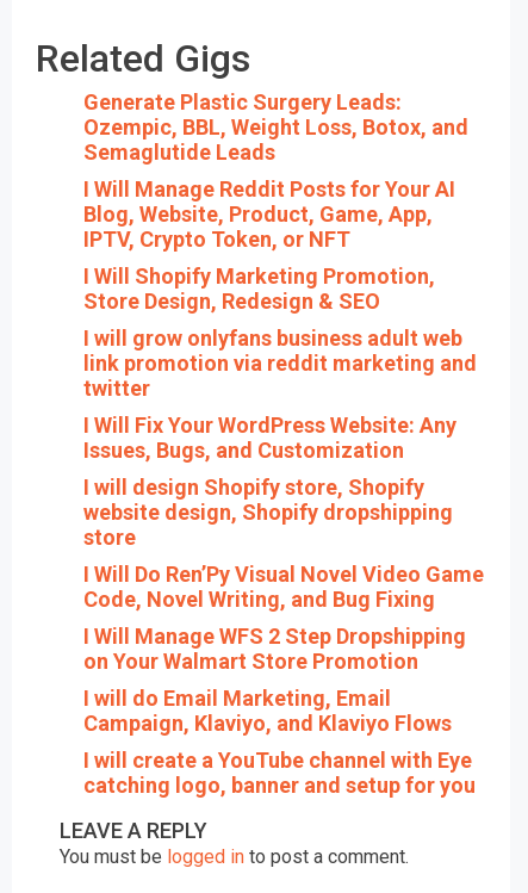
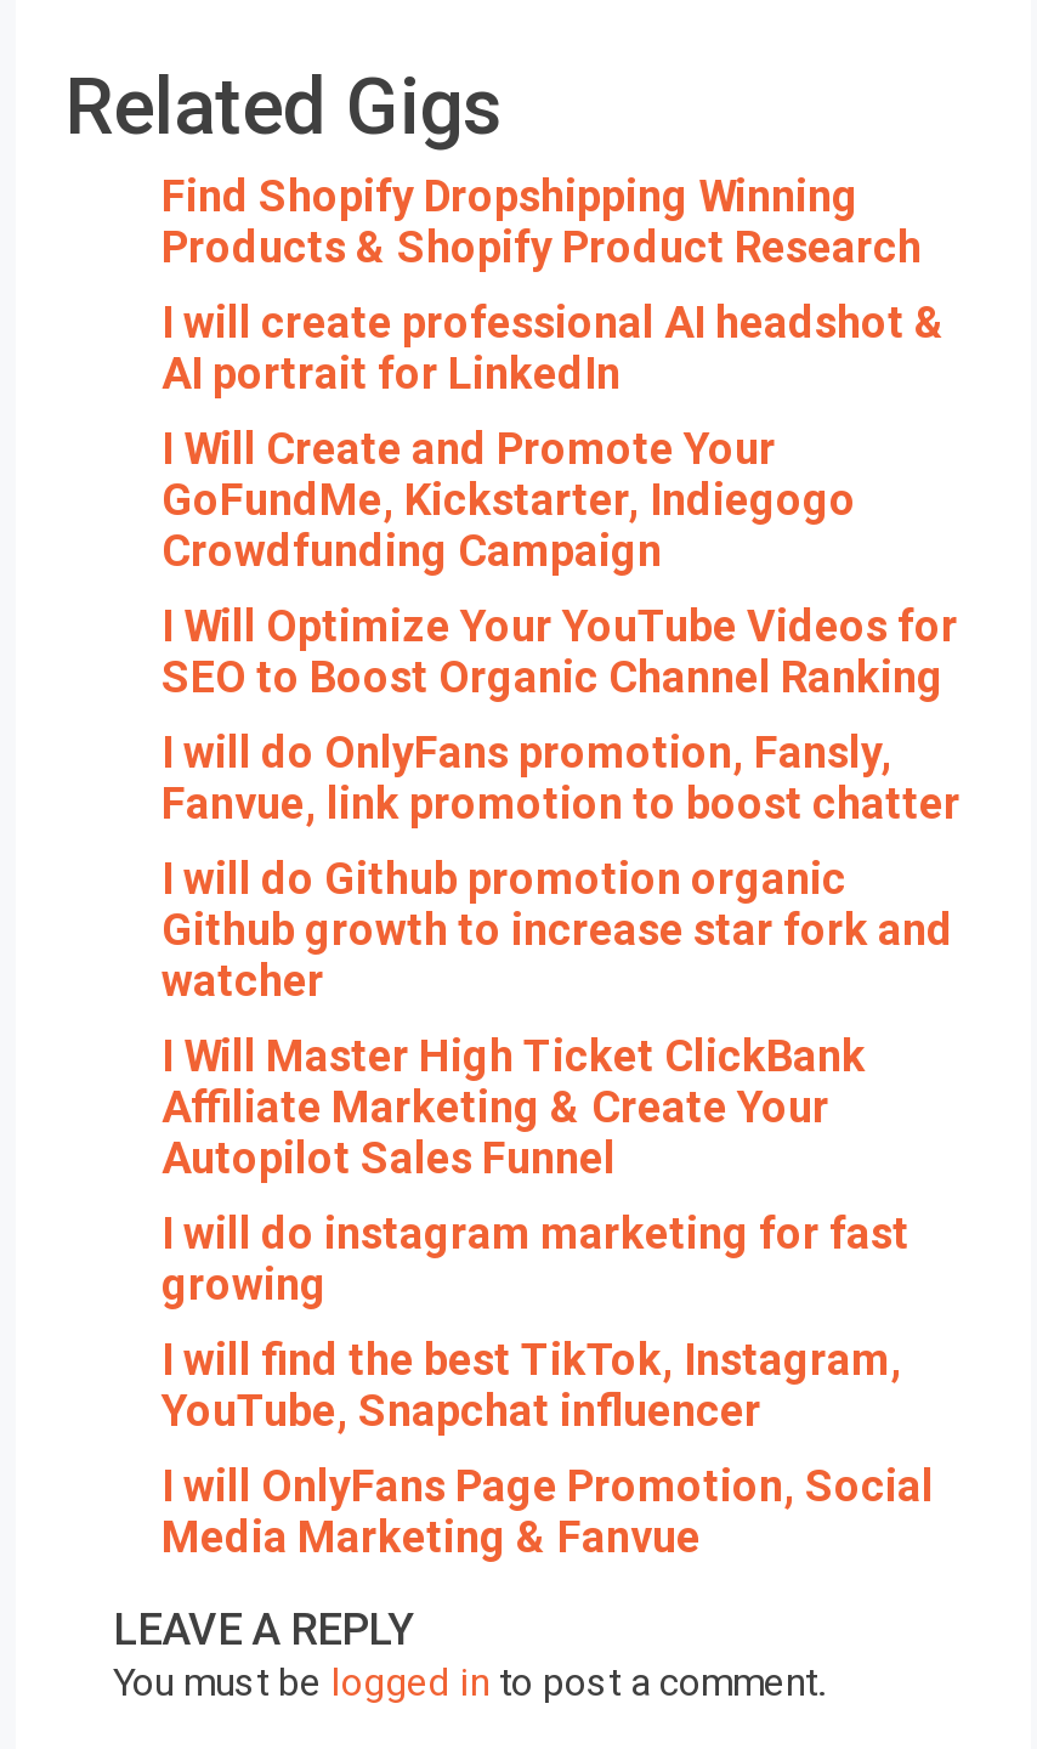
[83,89,468,164] Generate Plastic Surgery Leads: | Ozempic, BBL, Weight Loss, Botox, and | Semaglutide Leads -> [161,170,922,272] Find Shopify Dropshipping Winning | Products & Shopify Product Research
[83,176,455,251] I Will Manage Reddit Posts for Your AI | Blog, Website, Product, Game, App, | IPTV, Crypto Token, or NFT -> [161,296,946,398] I will create professional AI headshot & | AI portrait for LinkedIn
[83,263,435,313] I Will Shopify Marketing Promotion, | Store Design, Redesign & SEO -> [161,422,856,575] I Will Create and Promote Your | GoFundMe, Kickstarter, Indiegogo | Crowdfunding Campaign
[83,325,477,400] I will grow onlyfans business adult web | link promotion via reddit marketing and | twitter -> [161,600,958,702] I Will Optimize Your YouTube Videos for | SEO to Boost Organic Channel Ranking
[83,412,456,462] I Will Fix Your WordPress Website: Any | Issues, Bugs, and Customization -> [161,726,960,828] I will do OnlyFans promotion, Fansly, | Fanvue, link promotion to boost chatter
[83,474,453,550] I will design Shopify store, Shopify | website design, Shopify dropshipping | store -> [161,852,953,1005] I will do Github promotion organic | Github growth to increase star fork and | watcher
[83,561,484,612] I Will Do Ren’Py Visual Novel Video Game | Code, Novel Writing, and Bug Fixing -> [161,1030,866,1183] I Will Master High Ticket ClickBank | Affiliate Marketing & Create Your | Autopilot Sales Funnel
[83,623,466,674] I Will Manage WFS 2 Step Dropshipping | on Your Walmart Store Promotion -> [161,1207,909,1309] I will do instagram marketing for fast | growing
[83,685,452,736] I will do Email Marketing, Email | Campaign, Klaviyo, and Klaviyo Flows -> [161,1333,902,1435] I will find the best TikTok, Instagram, | YouTube, Snapchat influencer
[83,747,476,798] I will create a YouTube channel with Eye | catching logo, banner and setup for you -> [161,1460,934,1562] I will OnlyFans Page Promotion, Social | Media Marketing & Fanvue

